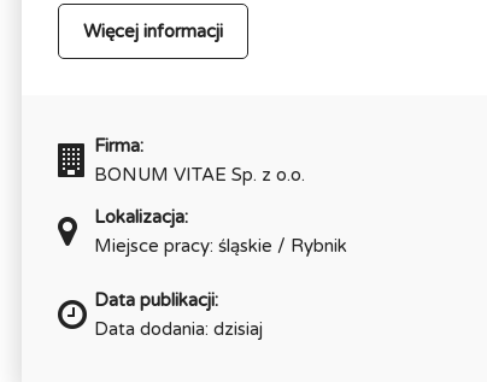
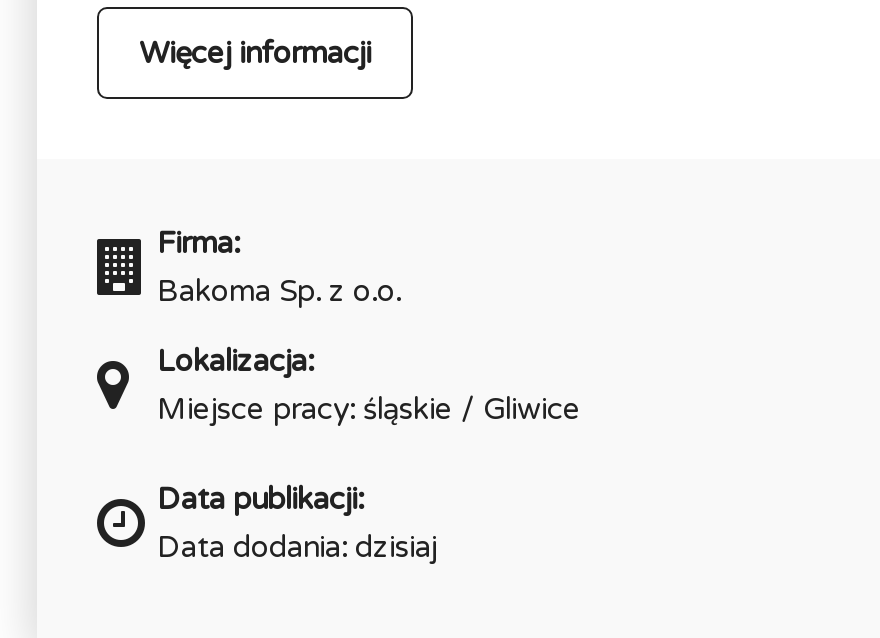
[94,164,305,186] BONUM VITAE Sp. z o.o. -> [157,273,401,309] Bakoma Sp. z o.o.
[94,235,347,256] Miejsce pracy: śląskie / Rybnik -> [157,390,581,426] Miejsce pracy: śląskie / Gliwice

